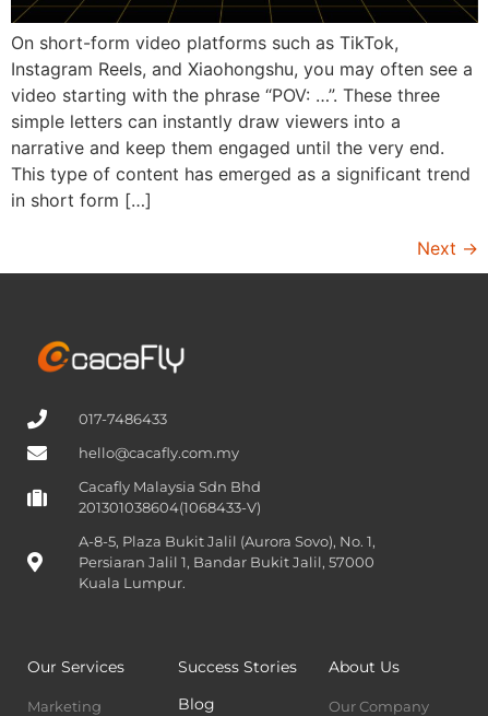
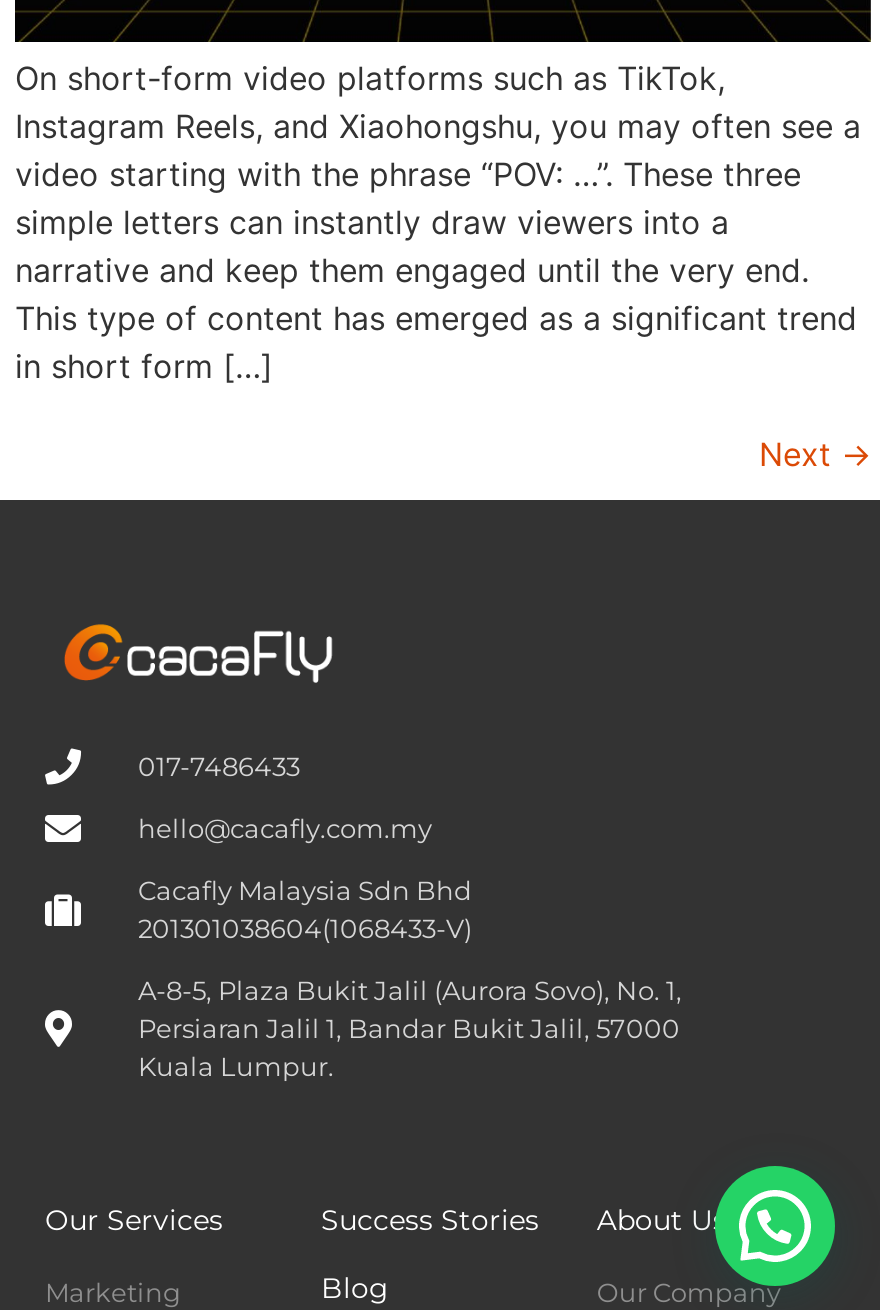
none -> [715,1164,837,1286] [image]

